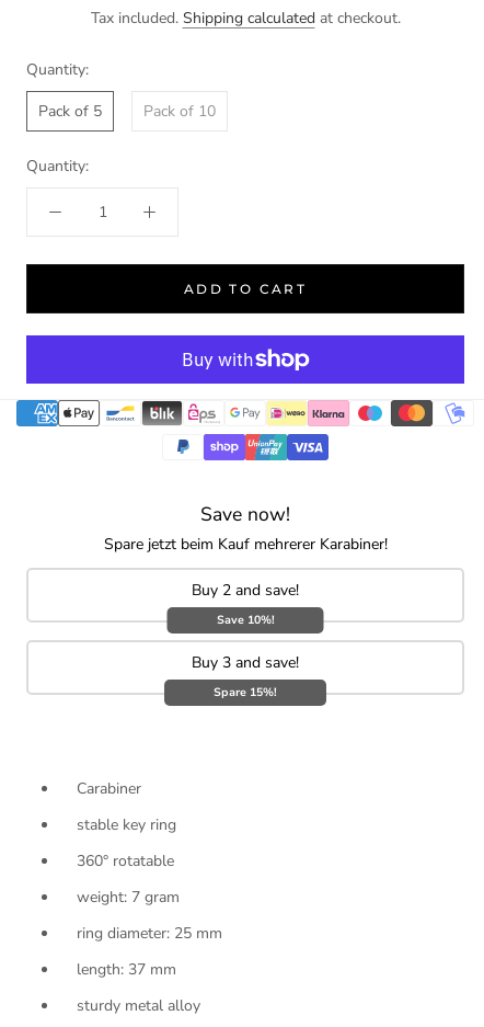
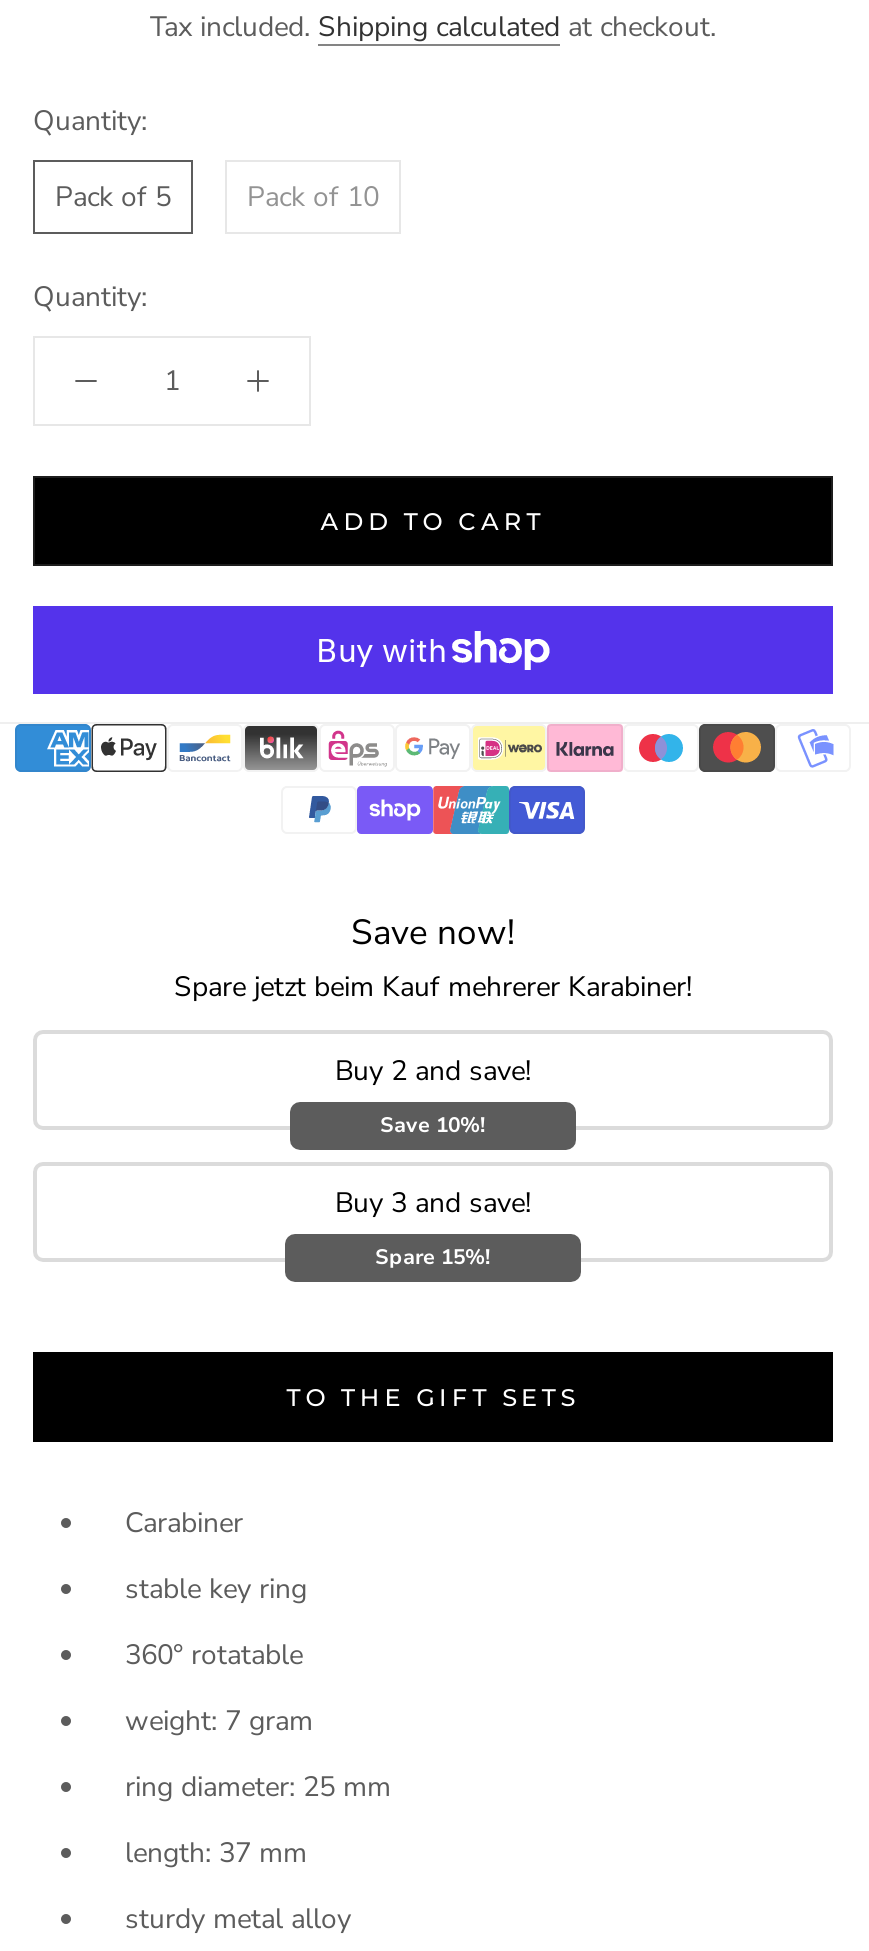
none -> [287,1381,579,1411] TO THE GIFT SETS

